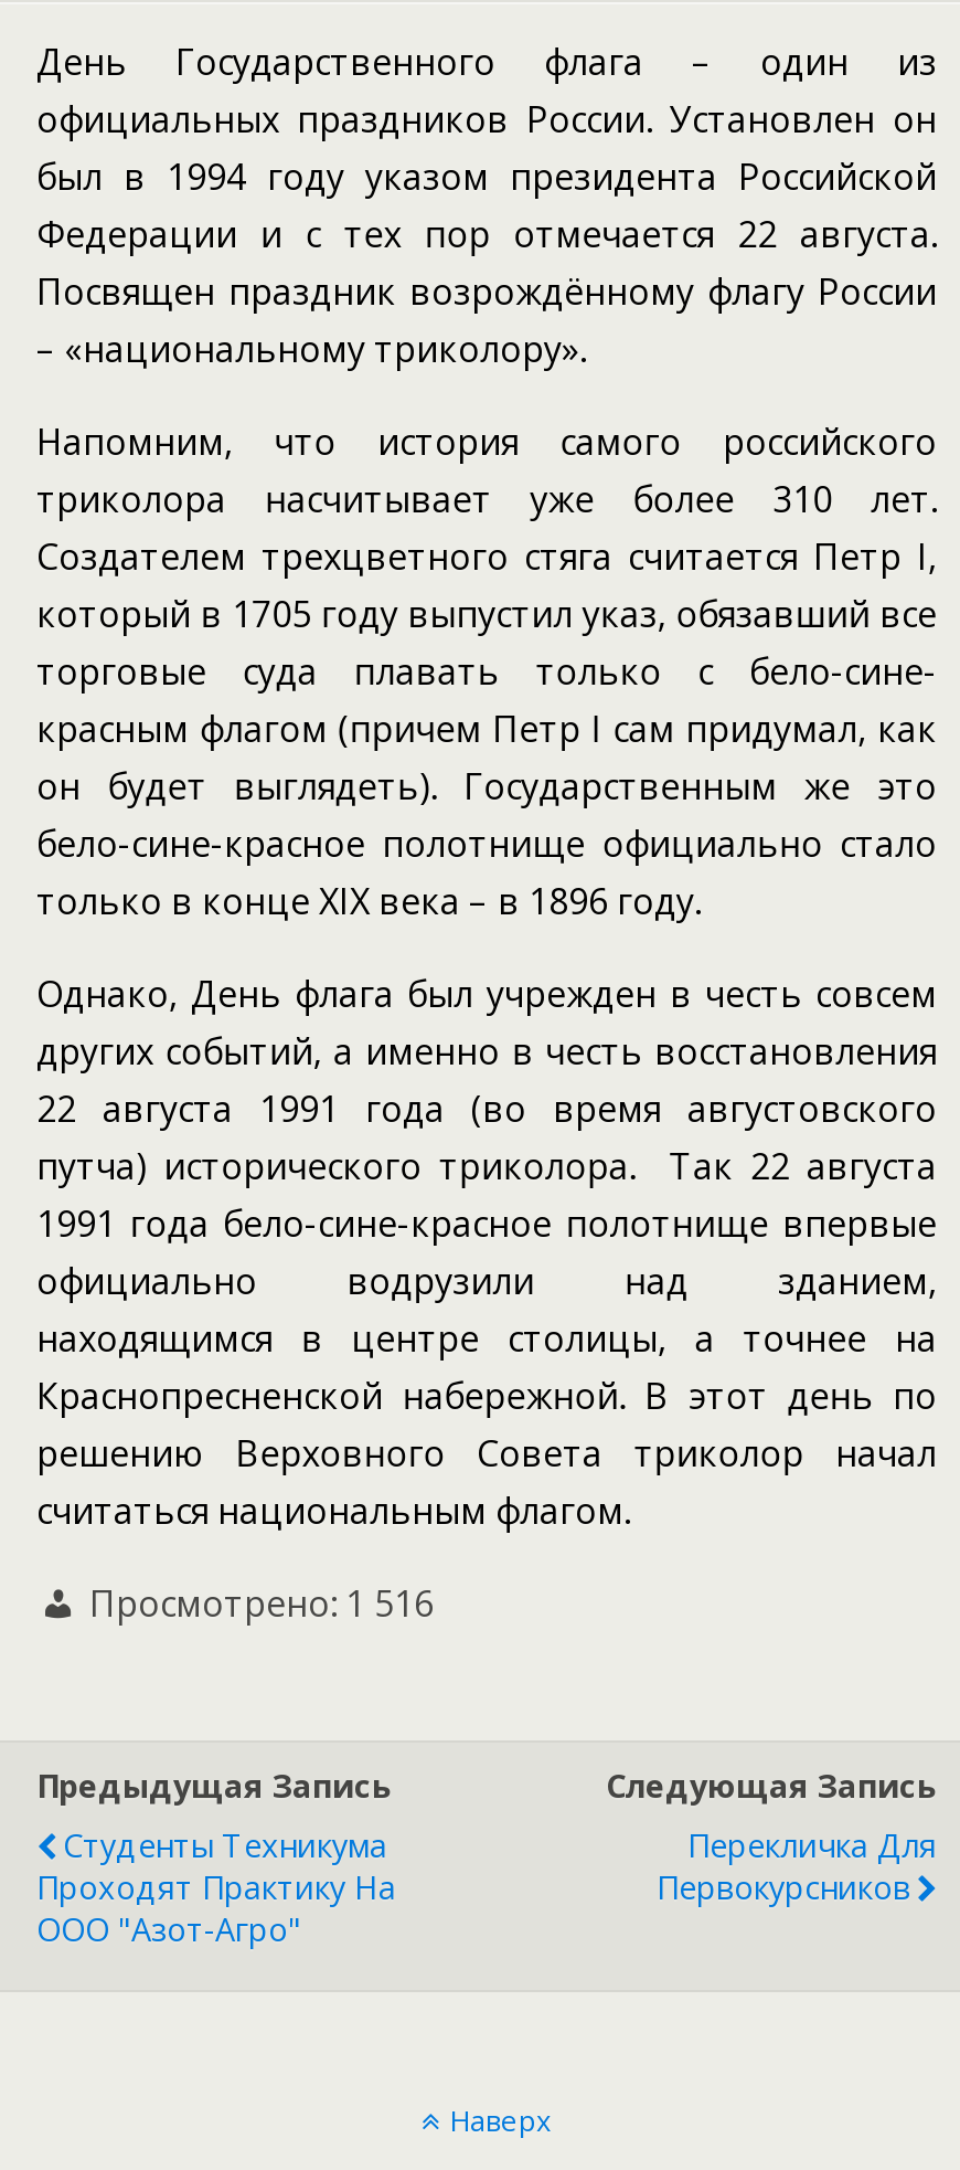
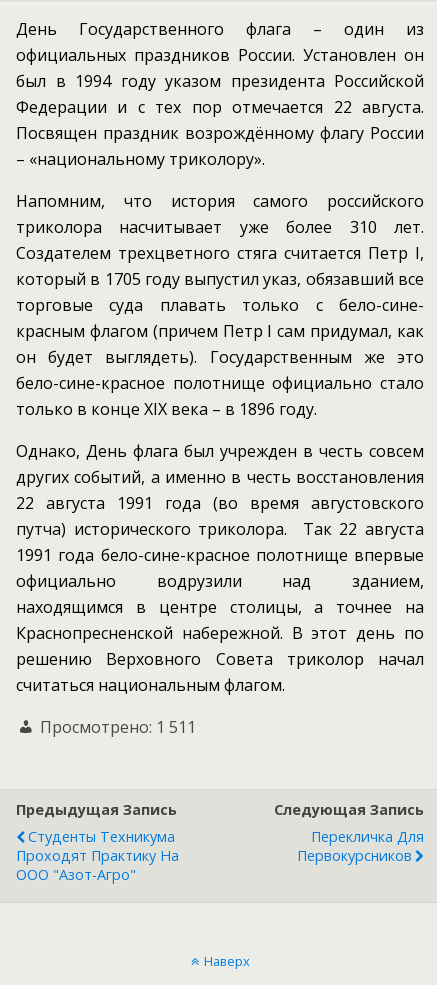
[89,1579,434,1628] Просмотрено: 1 516 -> [40,716,196,738] Просмотрено: 1 511

